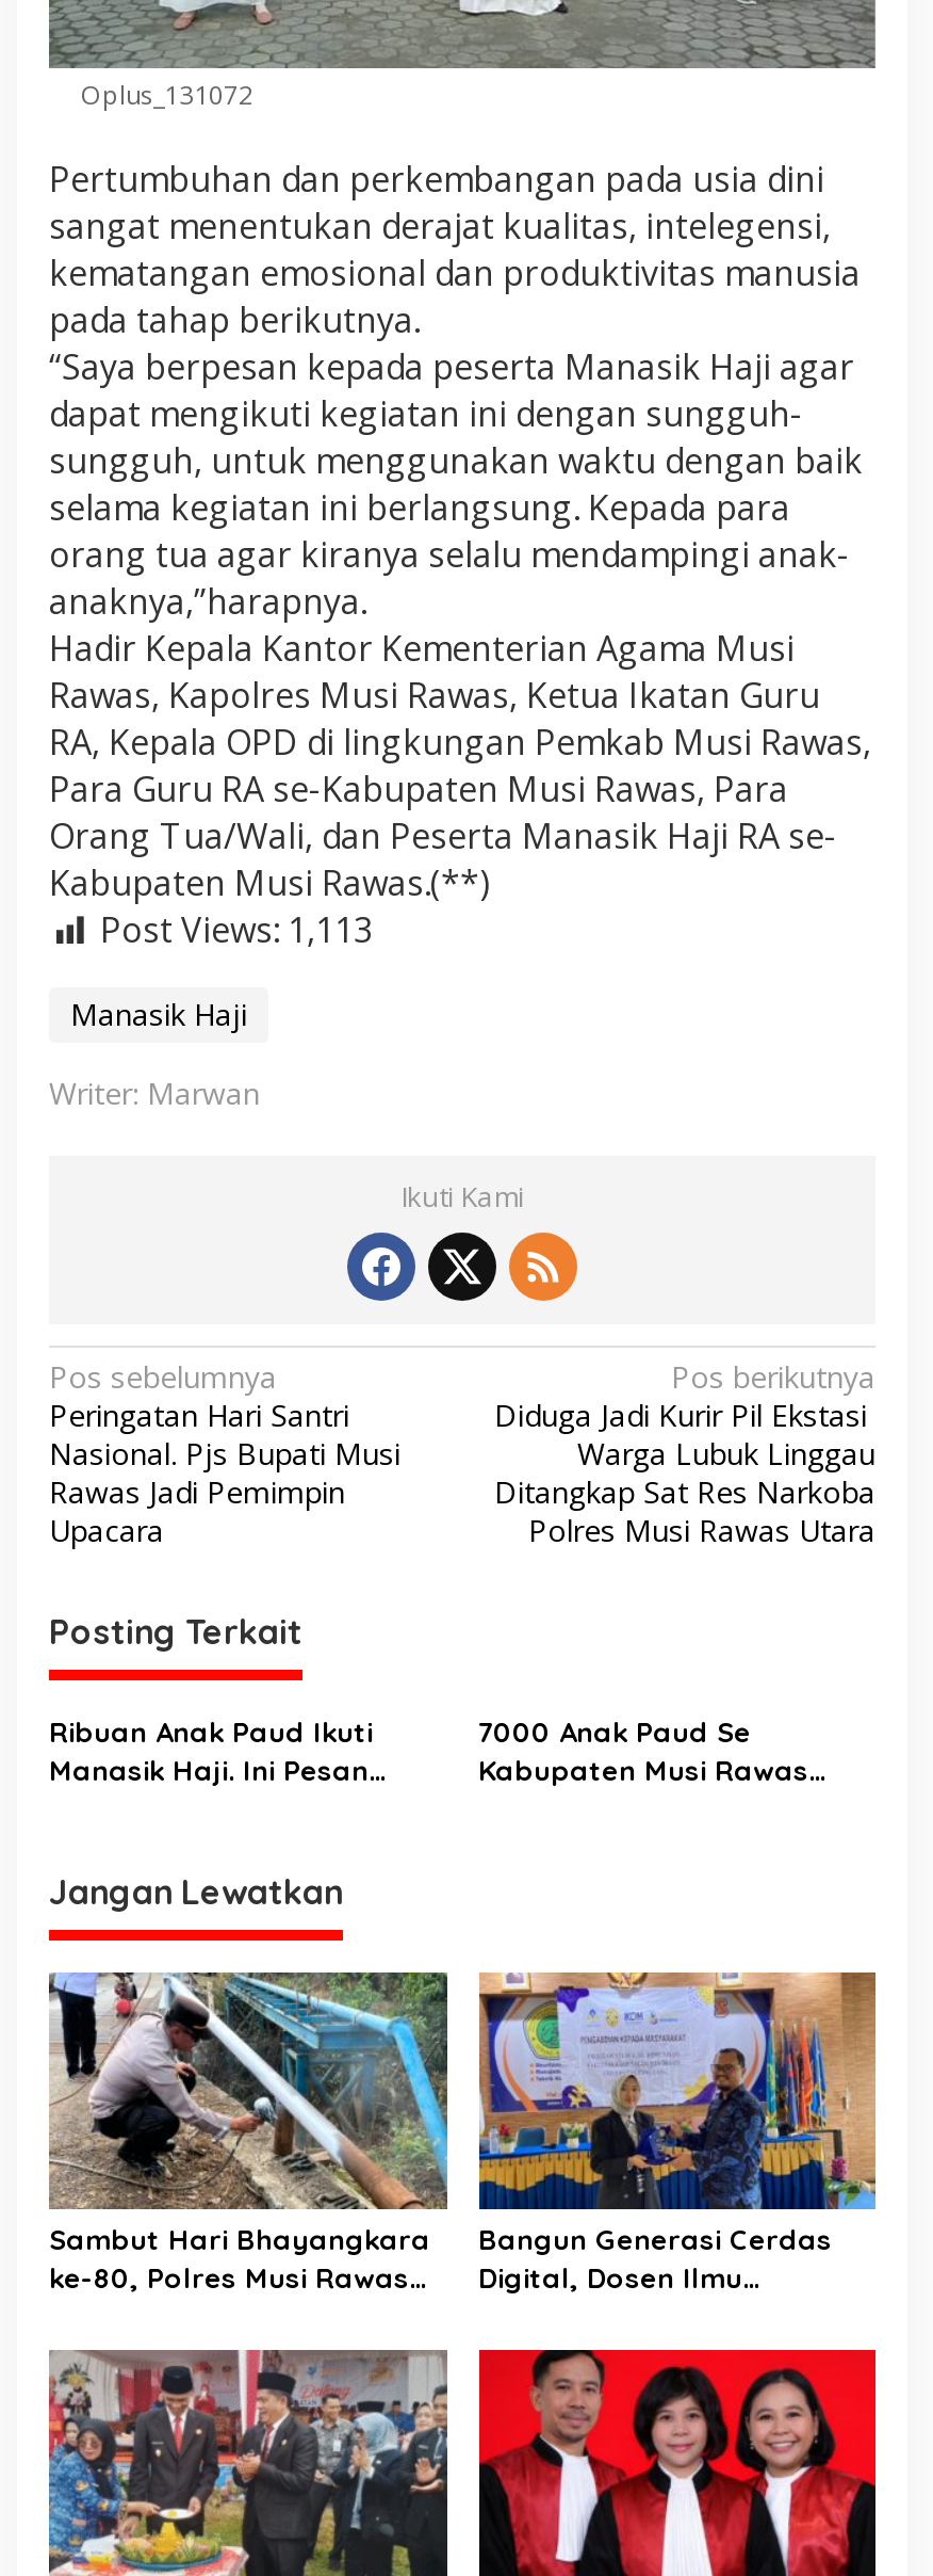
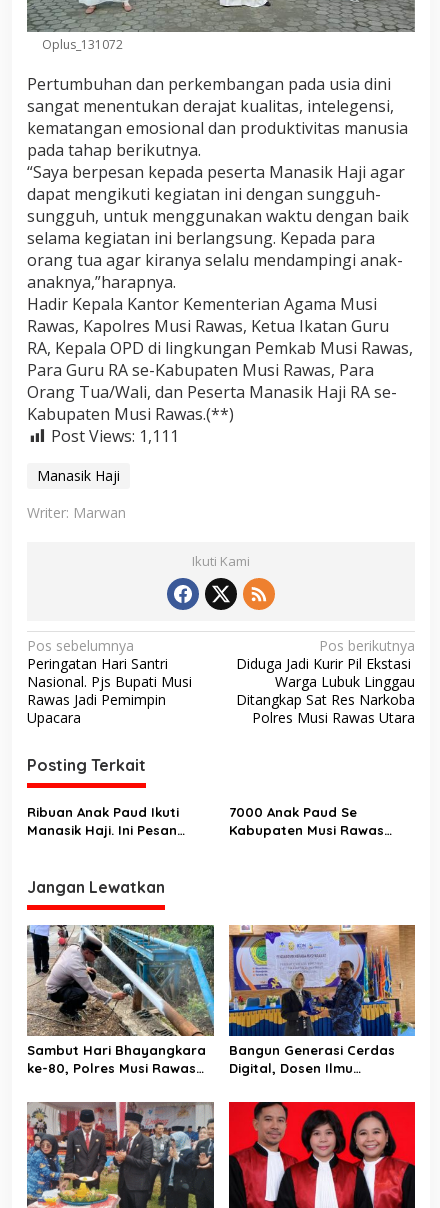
[100,907,373,954] Post Views: 1,113 -> [51,425,179,447] Post Views: 1,111

